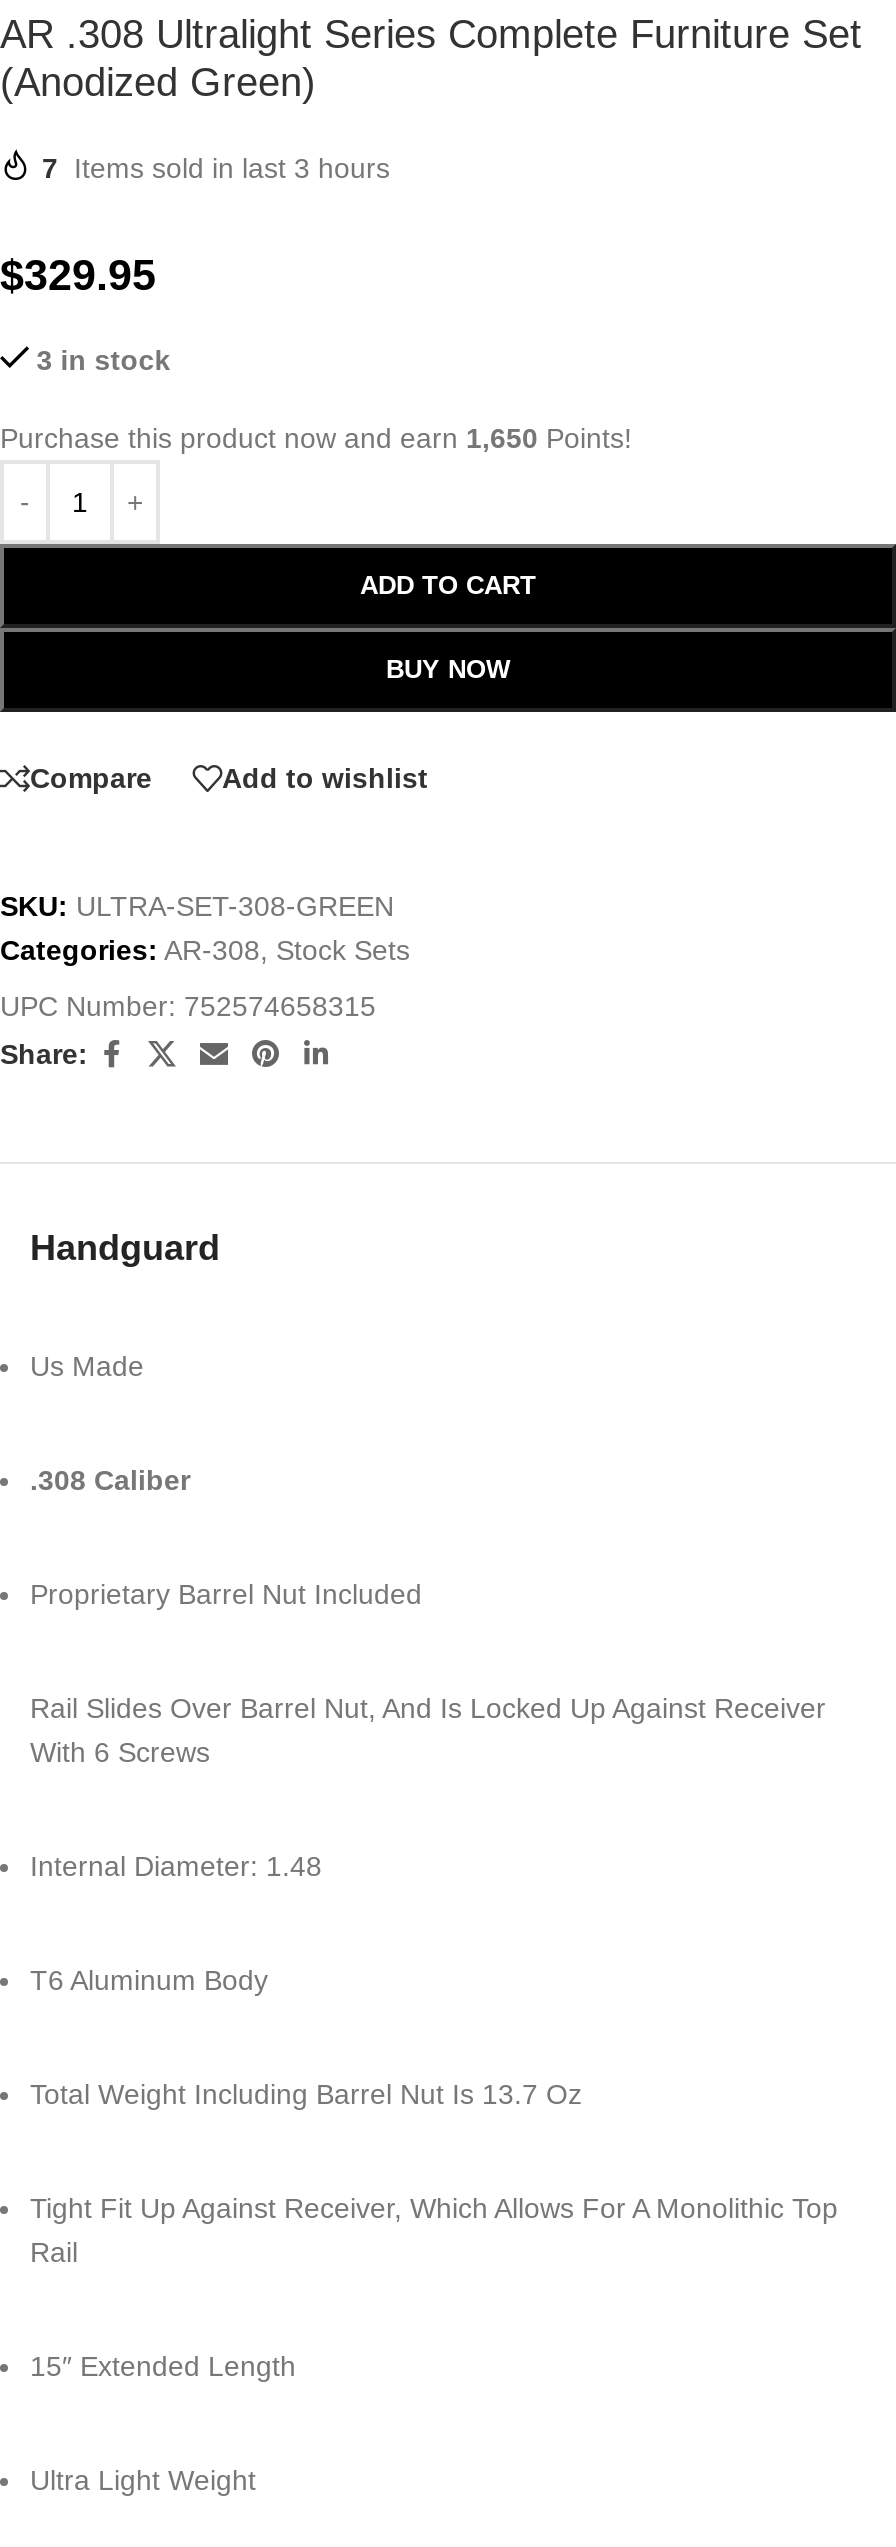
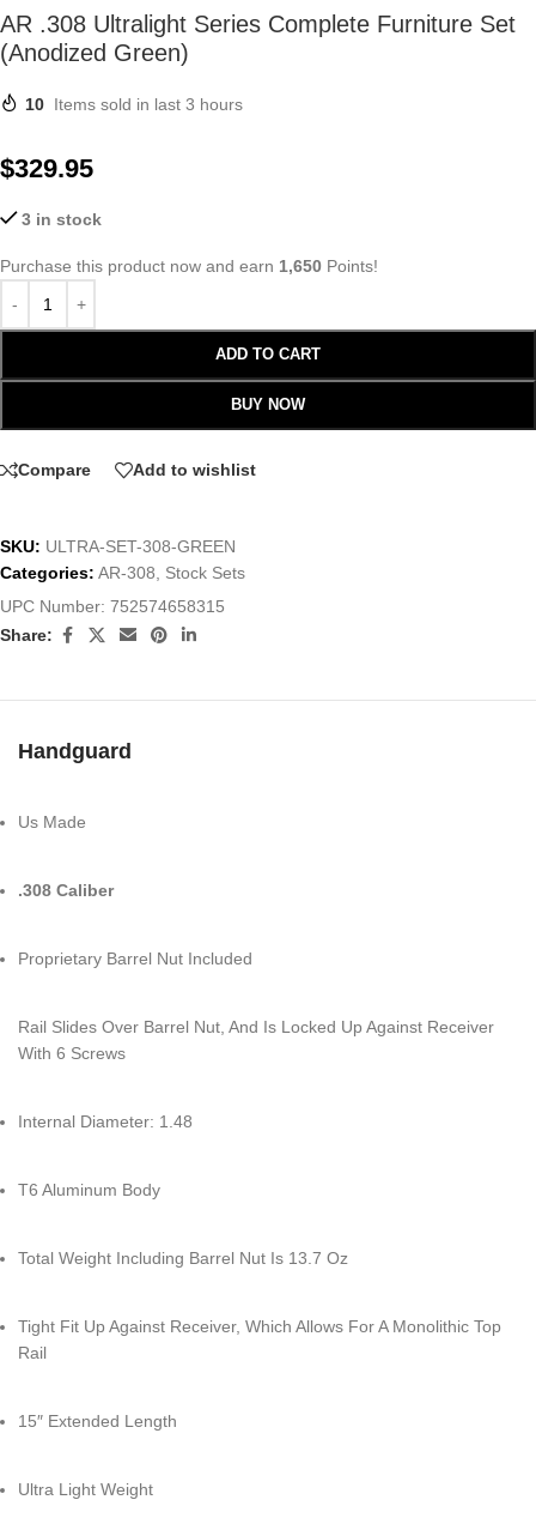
[42,152,390,184] 7 Items sold in last 3 hours -> [25,95,243,114] 10 Items sold in last 3 hours

